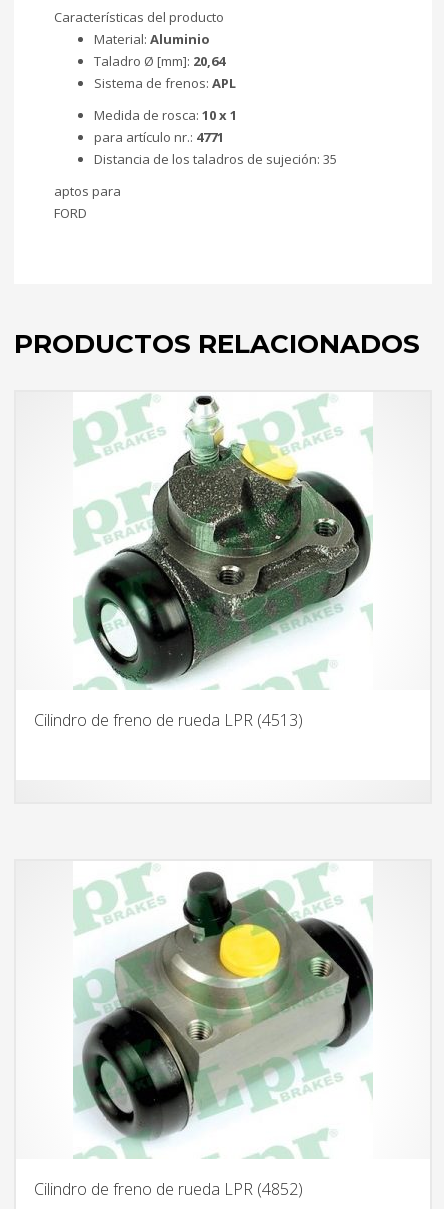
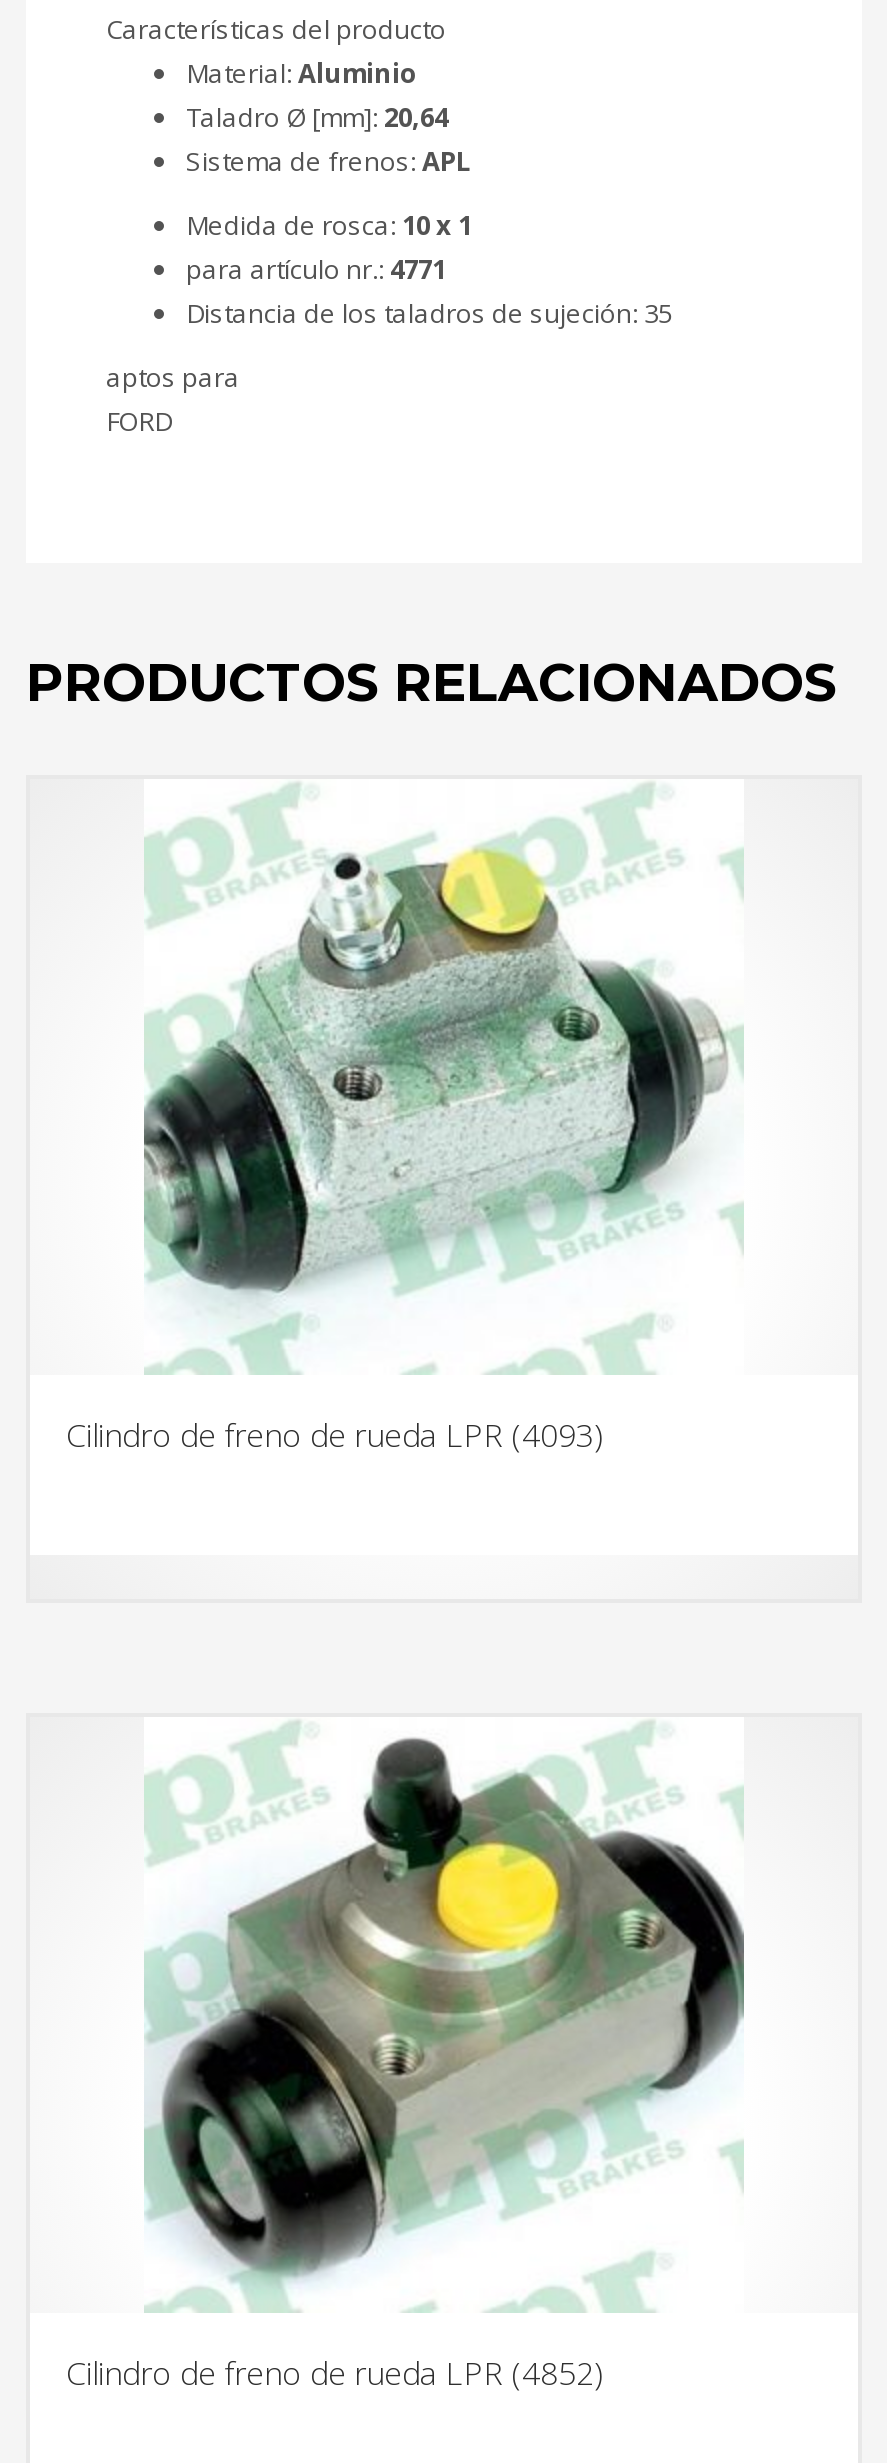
[34,395,371,731] [image] | Cilindro de freno de rueda LPR (4513) -> [66,787,738,1457] [image] | Cilindro de freno de rueda LPR (4093)

